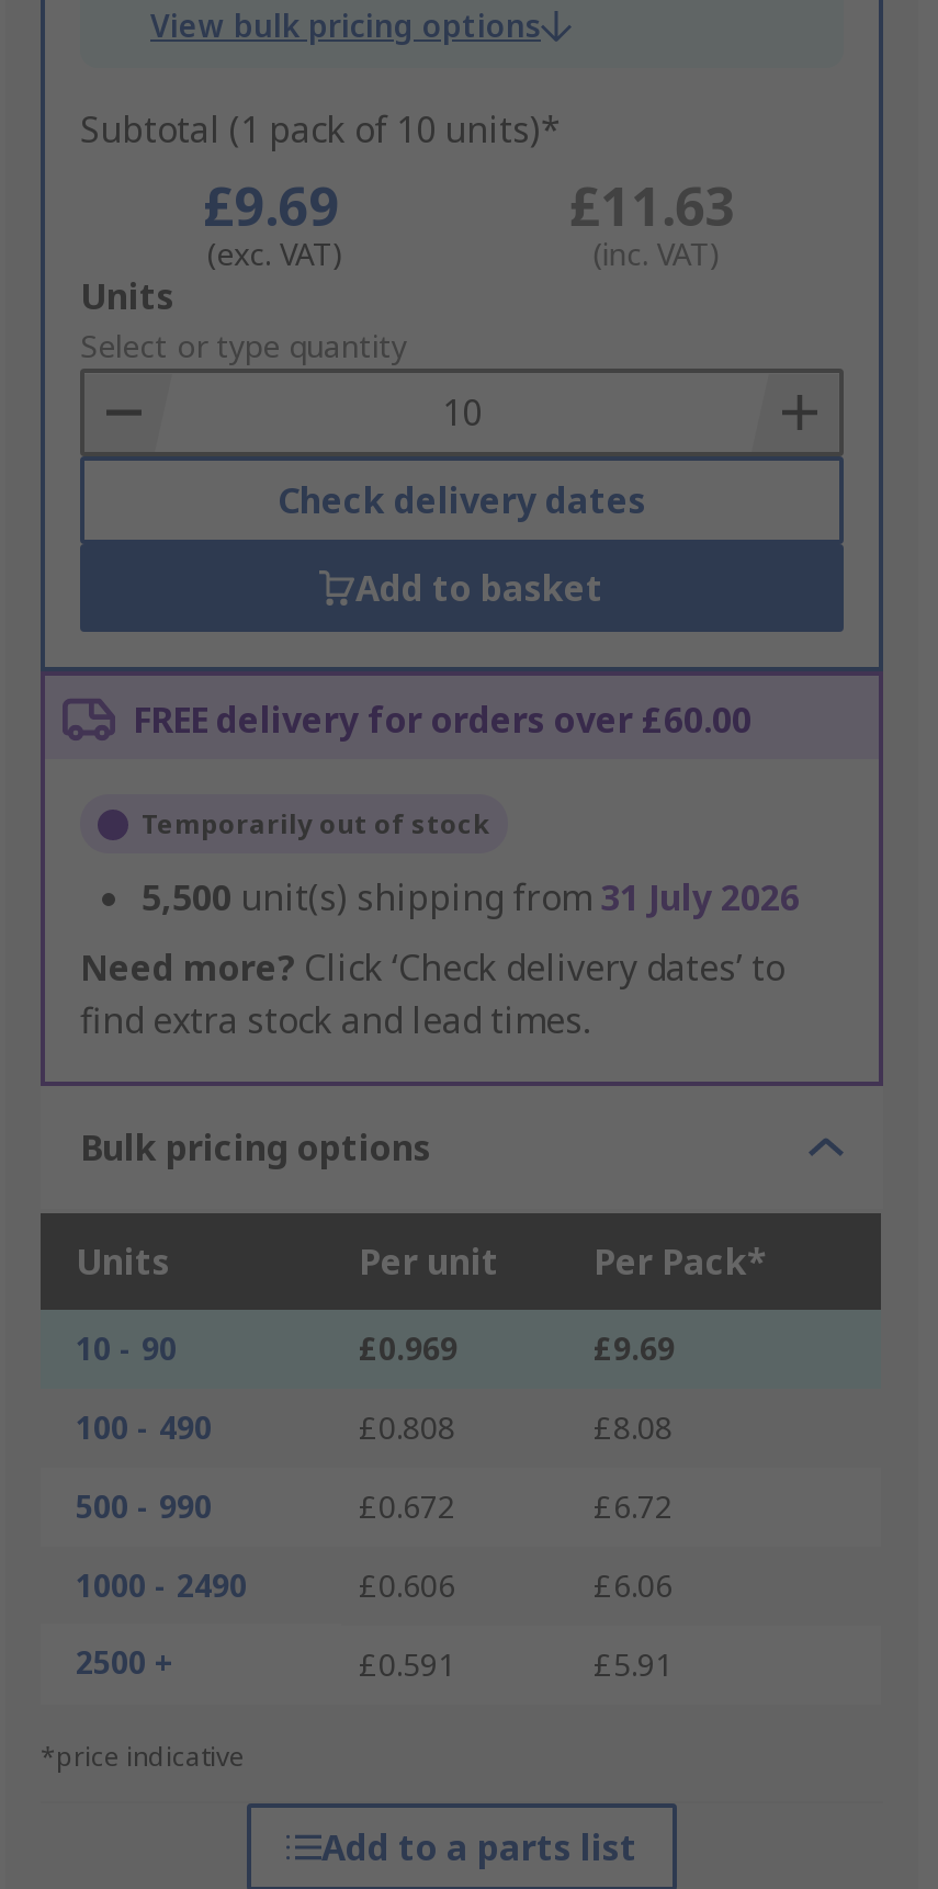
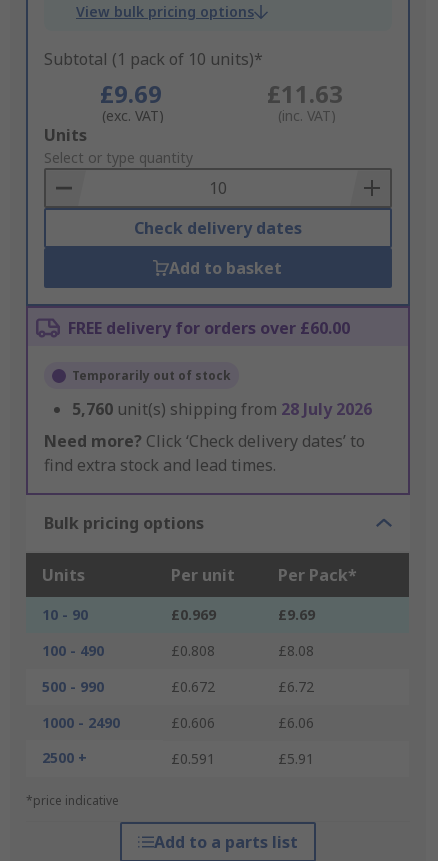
[142,874,800,923] 5,500 unit(s) shipping from 31 July 2026 -> [72,398,372,420] 5,760 unit(s) shipping from 28 July 2026

